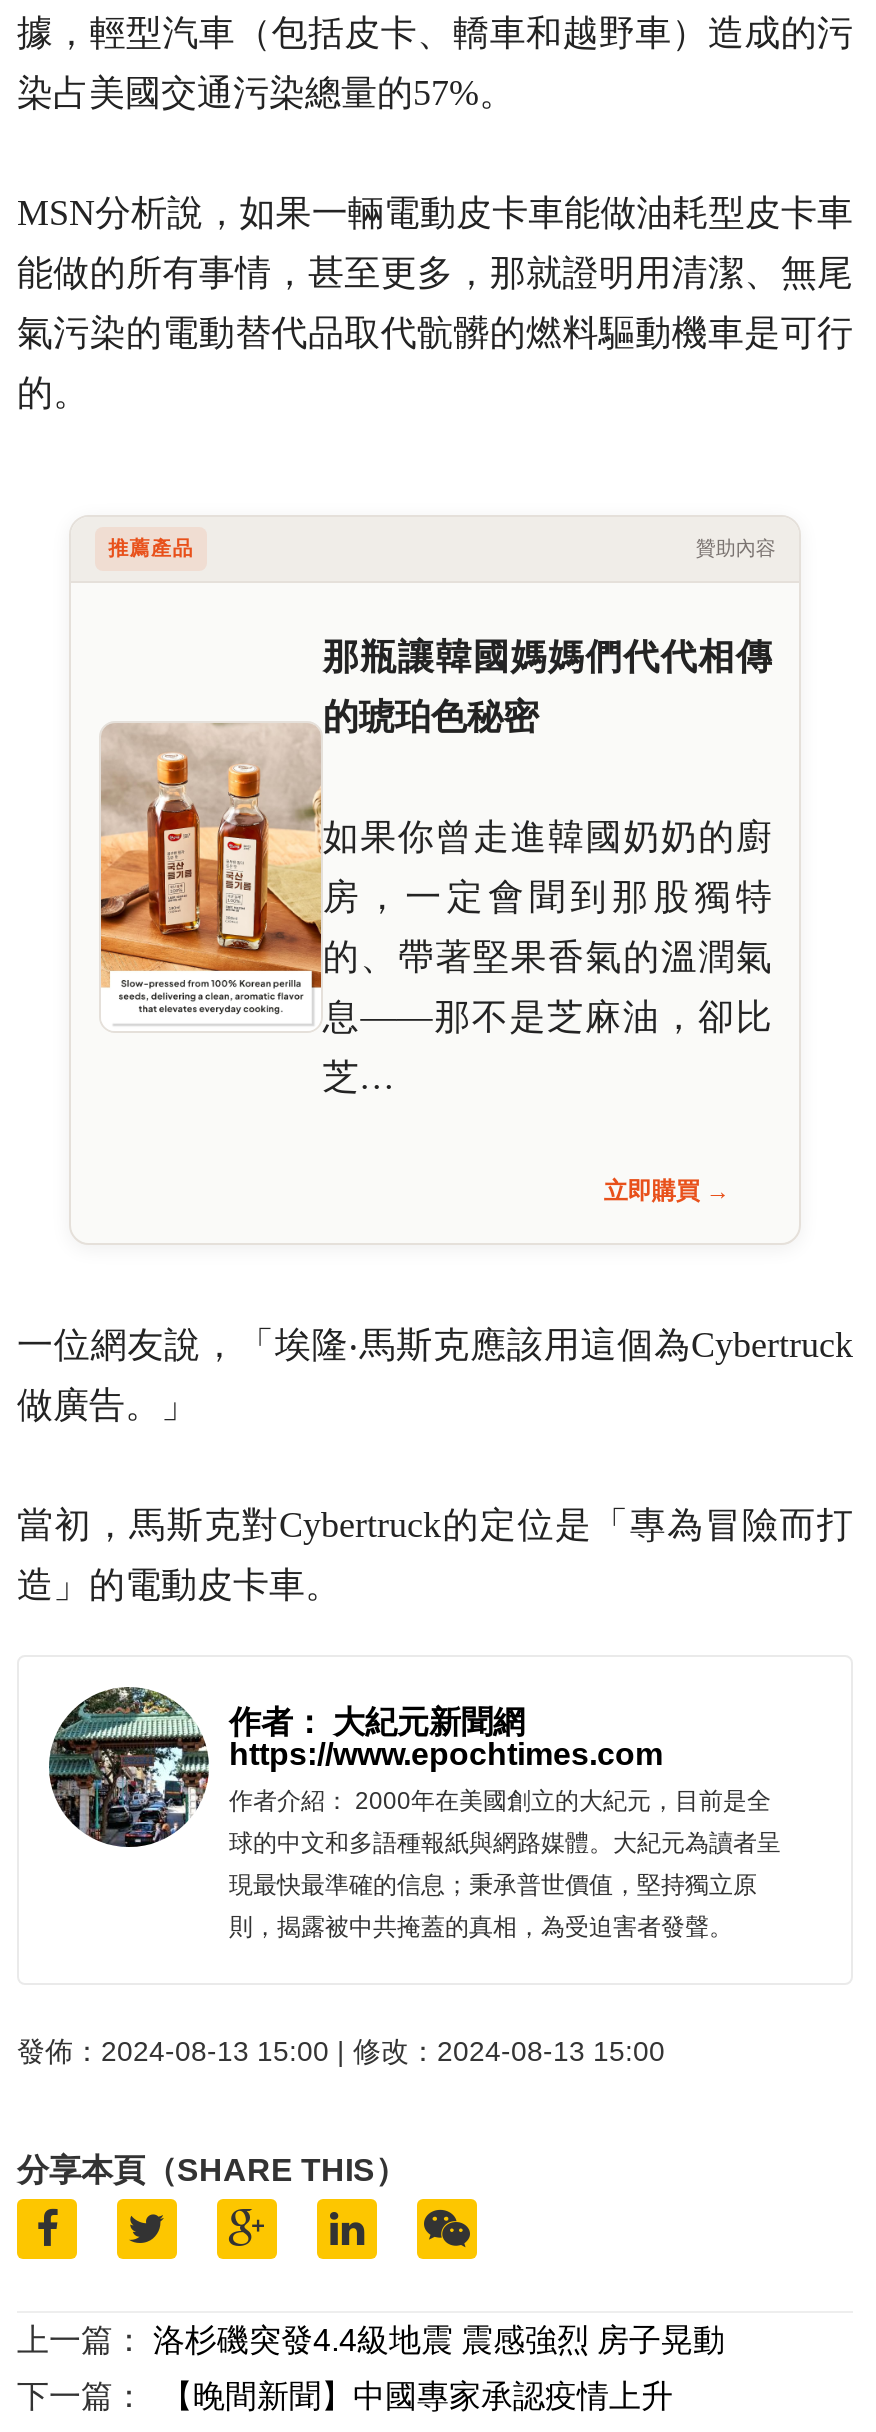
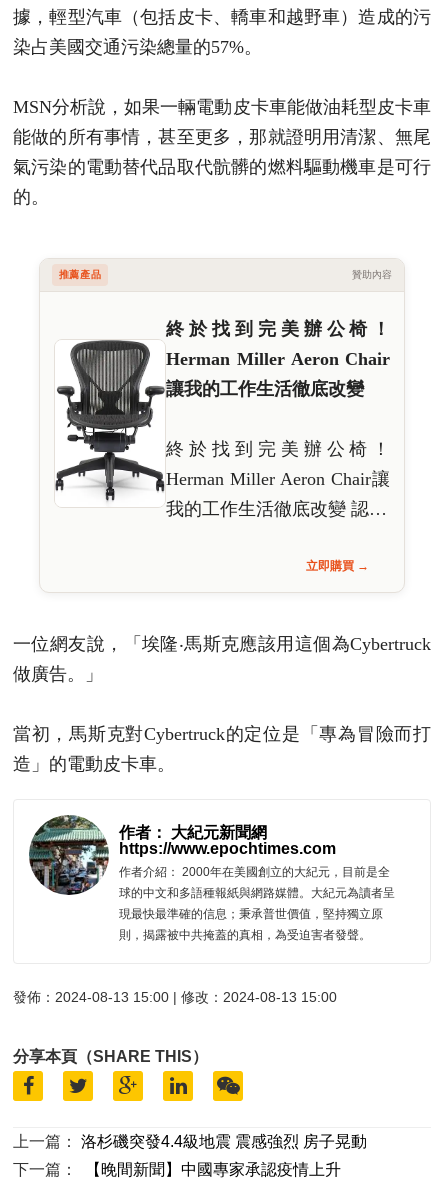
[99,637,772,1097] [image] | 那瓶讓韓國媽媽們代代相傳 | 的琥珀色秘密 | 如果你曾走進韓國奶奶的廚 | 房，一定會聞到那股獨特 | 的、帶著堅果香氣的溫潤氣 | 息——那不是芝麻油，卻比 | 芝… -> [54,319,390,519] [image] | 終於找到完美辦公椅！ | Herman Miller Aeron Chair | 讓我的工作生活徹底改變 | 終於找到完美辦公椅！ | Herman Miller Aeron Chair讓 | 我的工作生活徹底改變 認…

